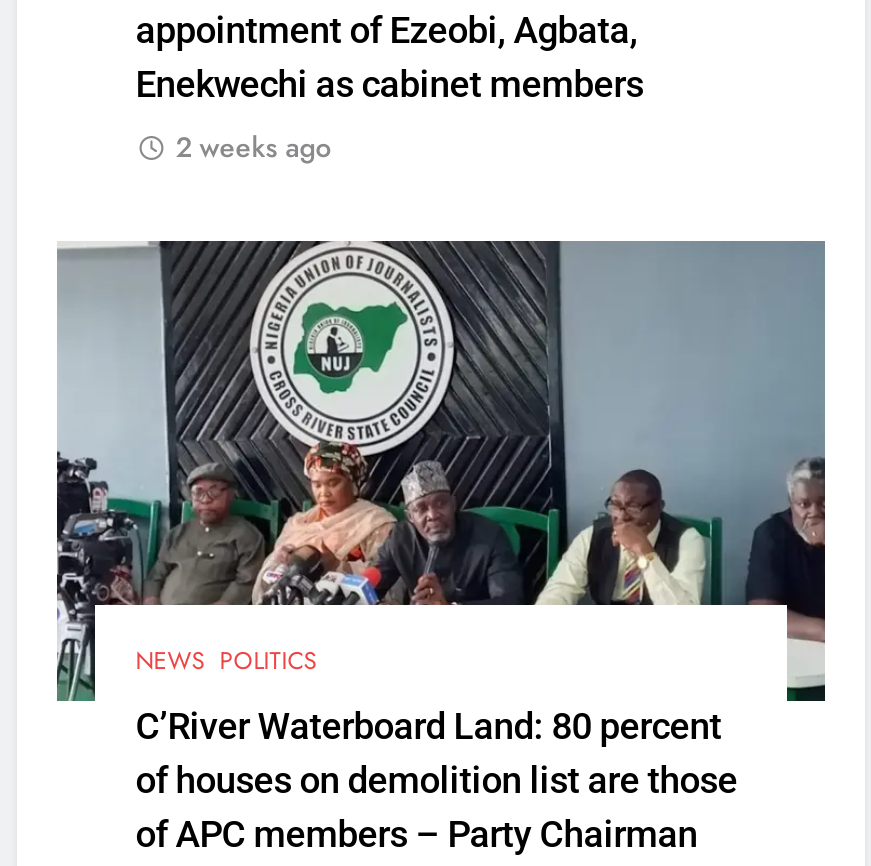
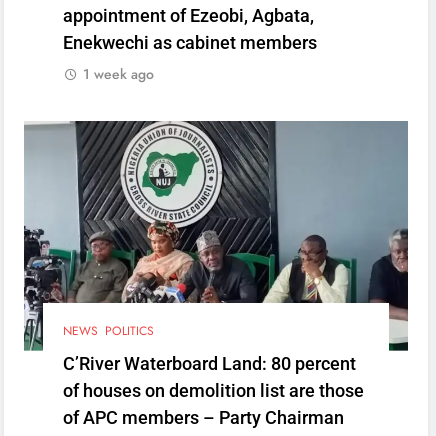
[175,127,331,167] 2 weeks ago -> [83,64,154,84] 1 week ago

